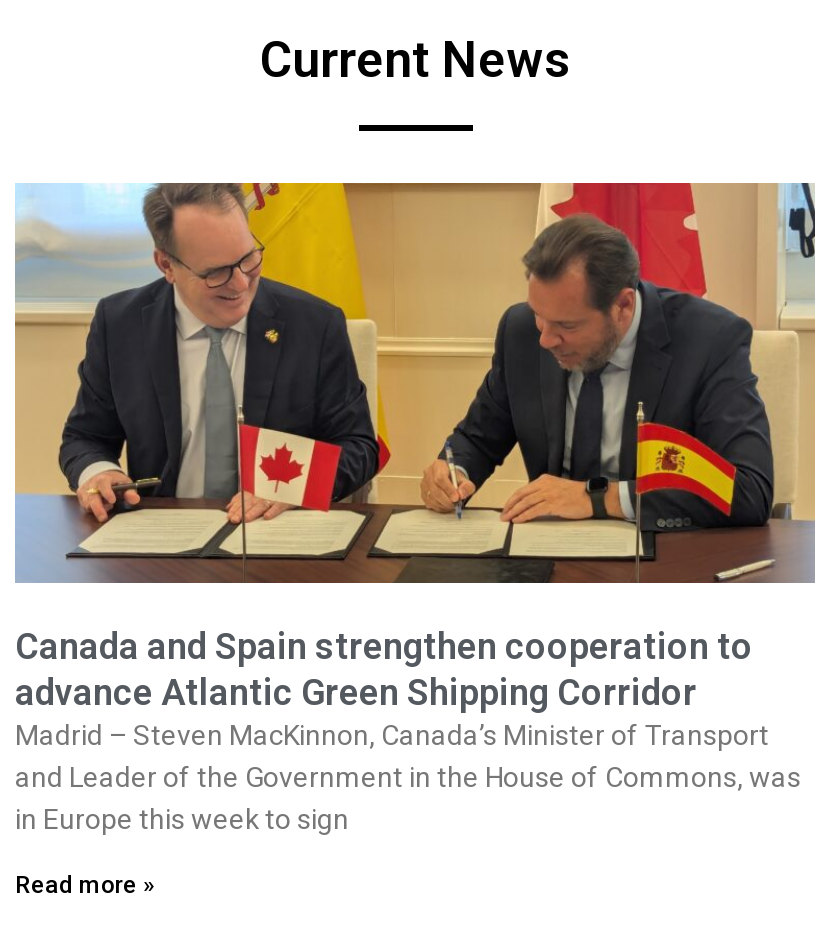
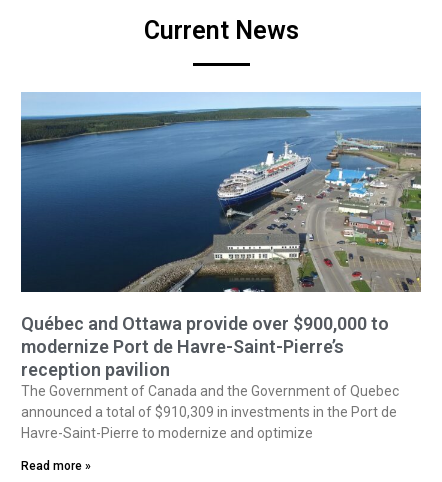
[13,181,817,835] [image] | Canada and Spain strengthen cooperation to | advance Atlantic Green Shipping Corridor | Madrid – Steven MacKinnon, Canada’s Minister of Transport | and Leader of the Government in the House of Commons, was | in Europe this week to sign -> [20,92,422,441] [image] | Québec and Ottawa provide over $900,000 to | modernize Port de Havre-Saint-Pierre’s | reception pavilion | The Government of Canada and the Government of Quebec | announced a total of $910,309 in investments in the Port de | Havre-Saint-Pierre to modernize and optimize

